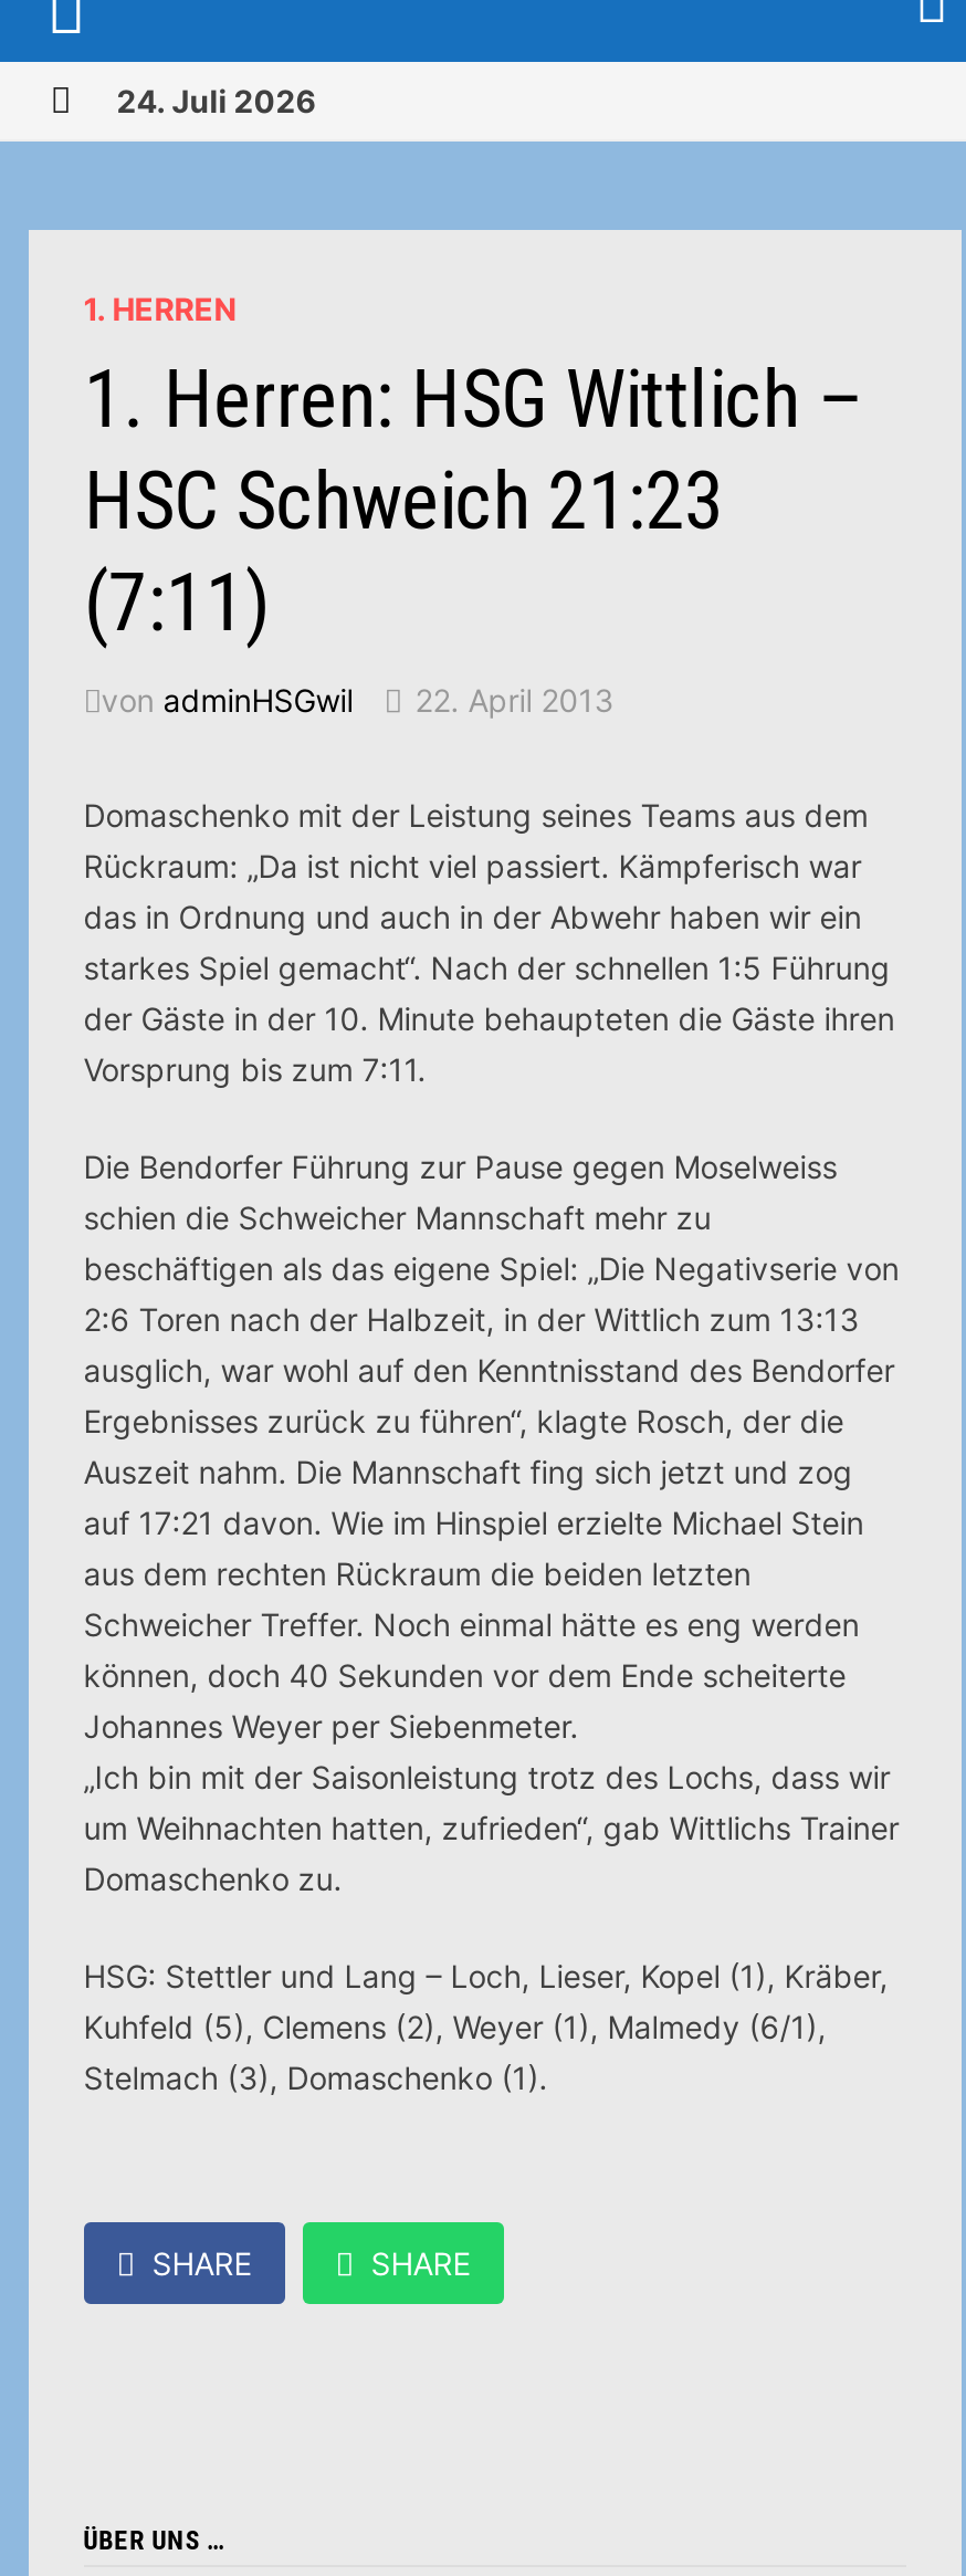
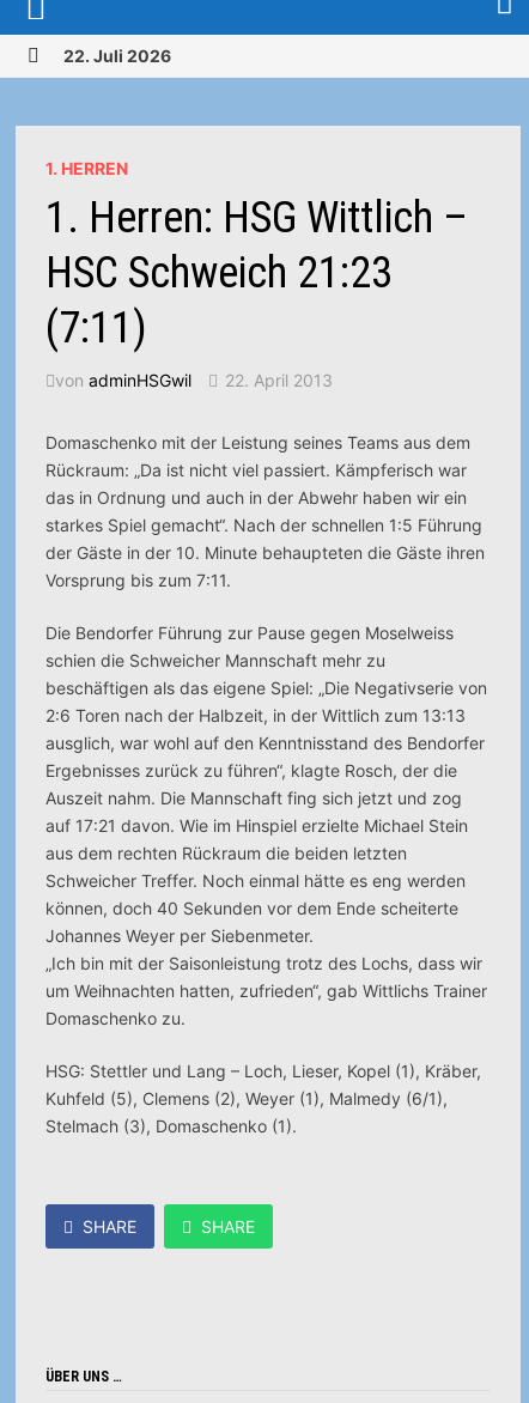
[117,82,316,119] 24. Juli 2026 -> [63,45,171,66] 22. Juli 2026

